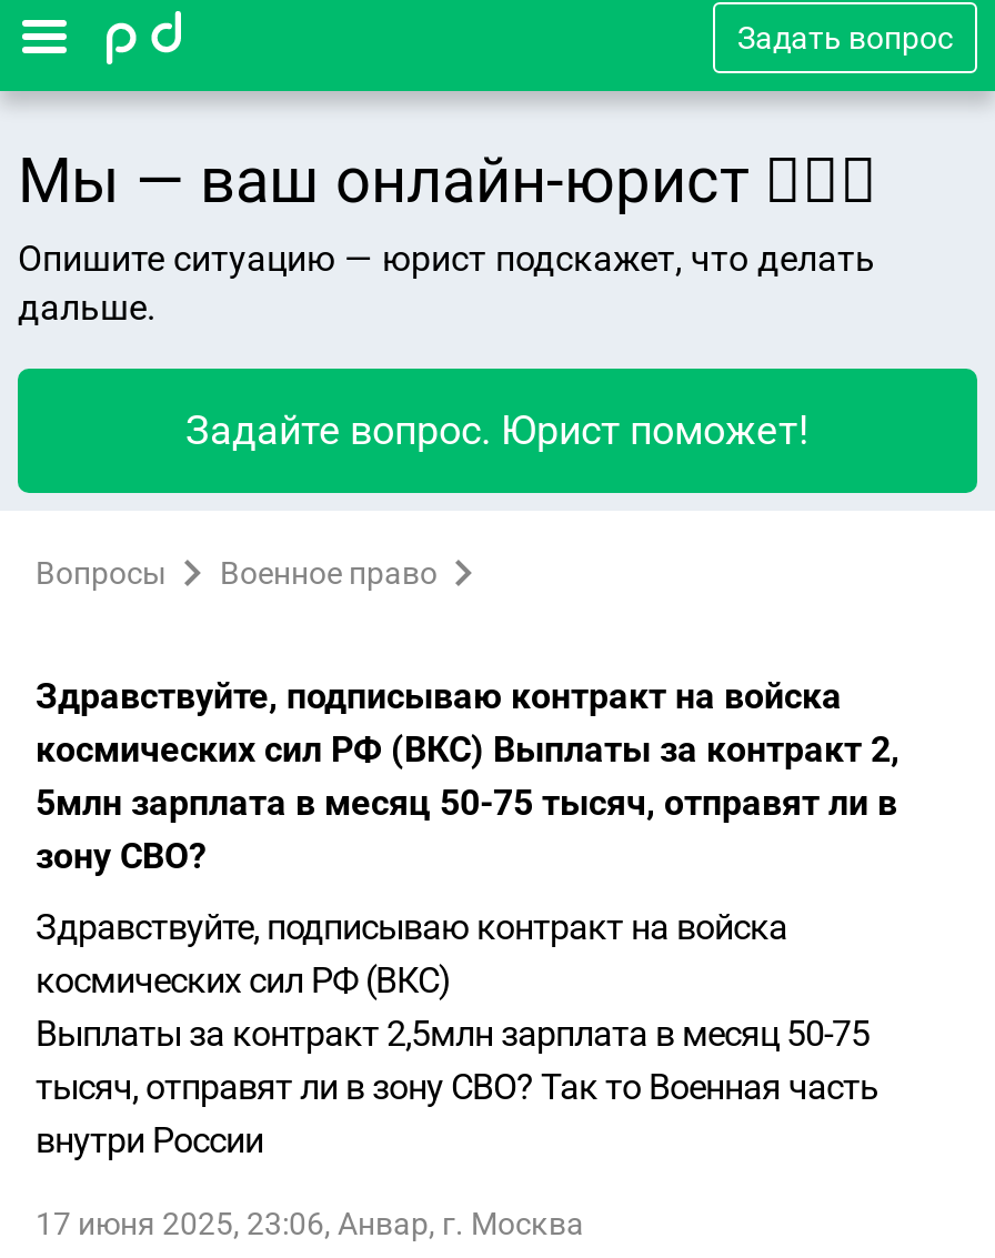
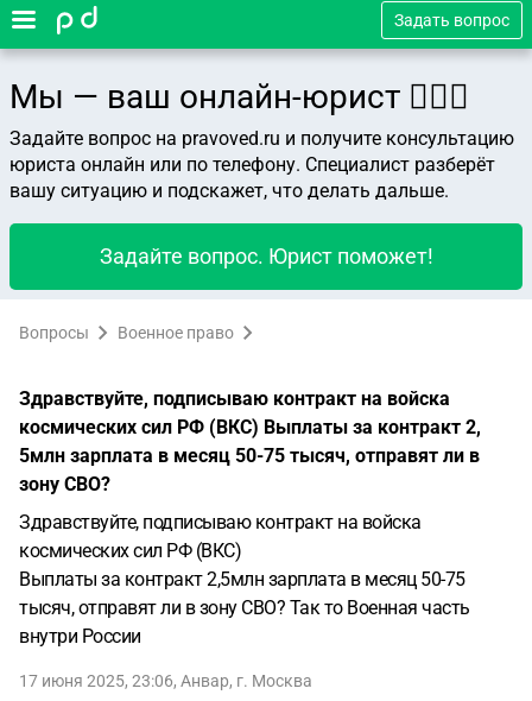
[18,238,875,329] Опишите ситуацию — юрист подскажет, что делать | дальше. -> [9,127,514,202] Задайте вопрос на pravoved.ru и получите консультацию | юриста онлайн или по телефону. Специалист разберёт | вашу ситуацию и подскажет, что делать дальше.

